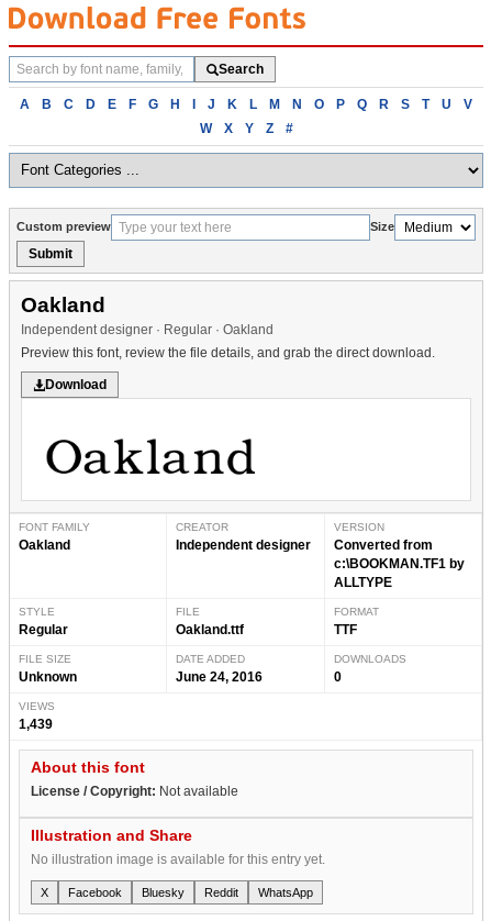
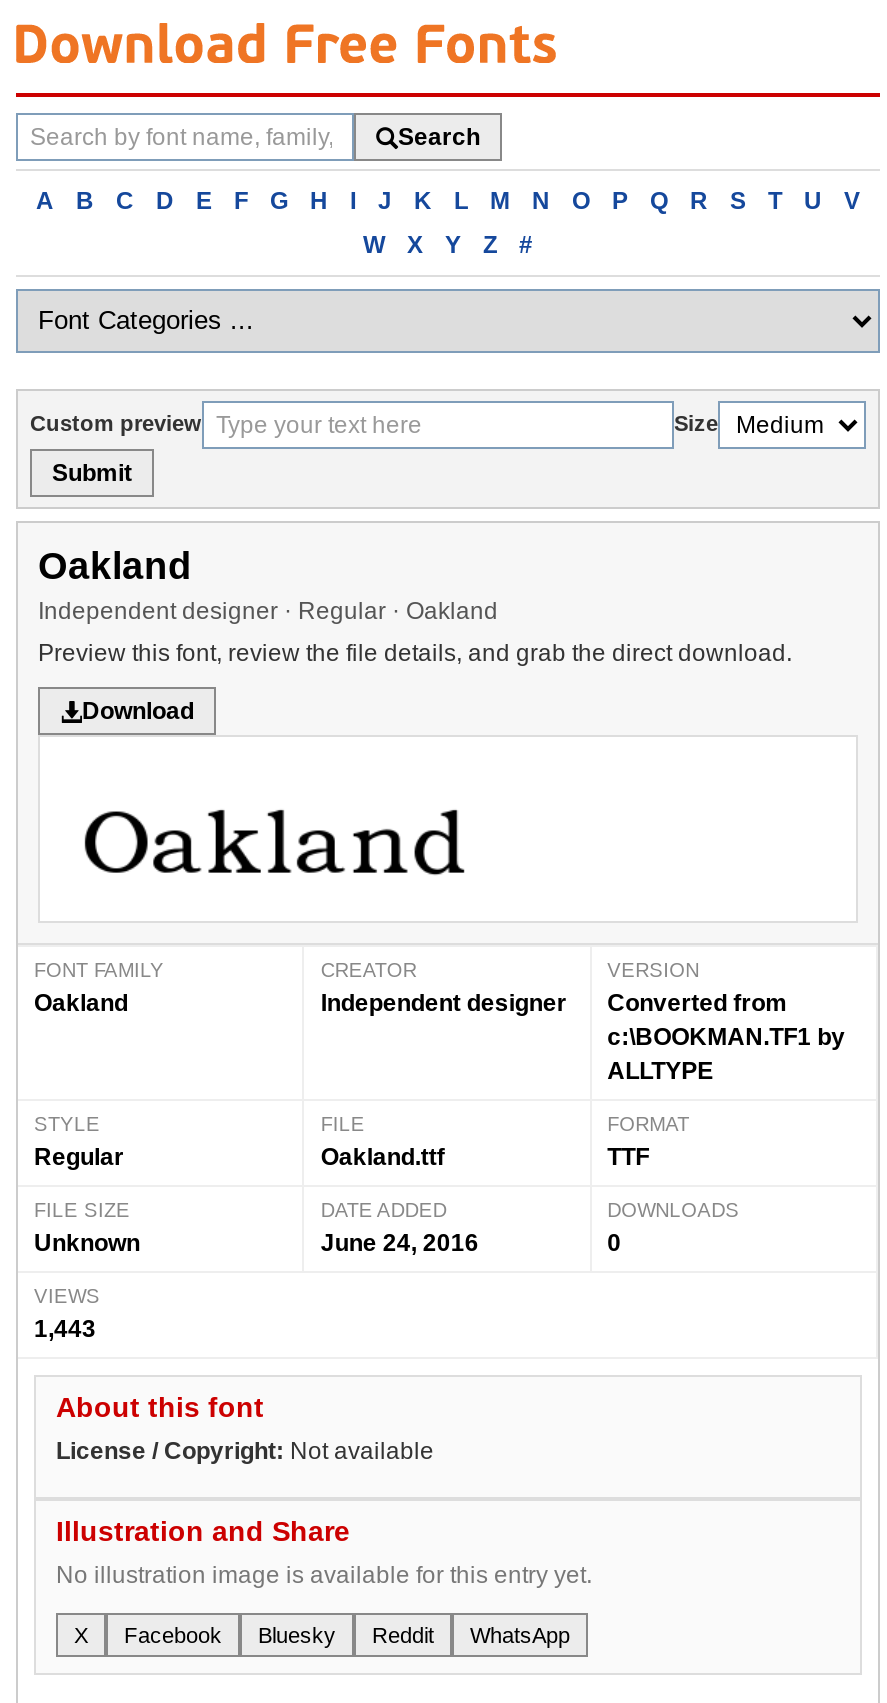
[19,716,53,732] 1,439 -> [34,1314,96,1342] 1,443

